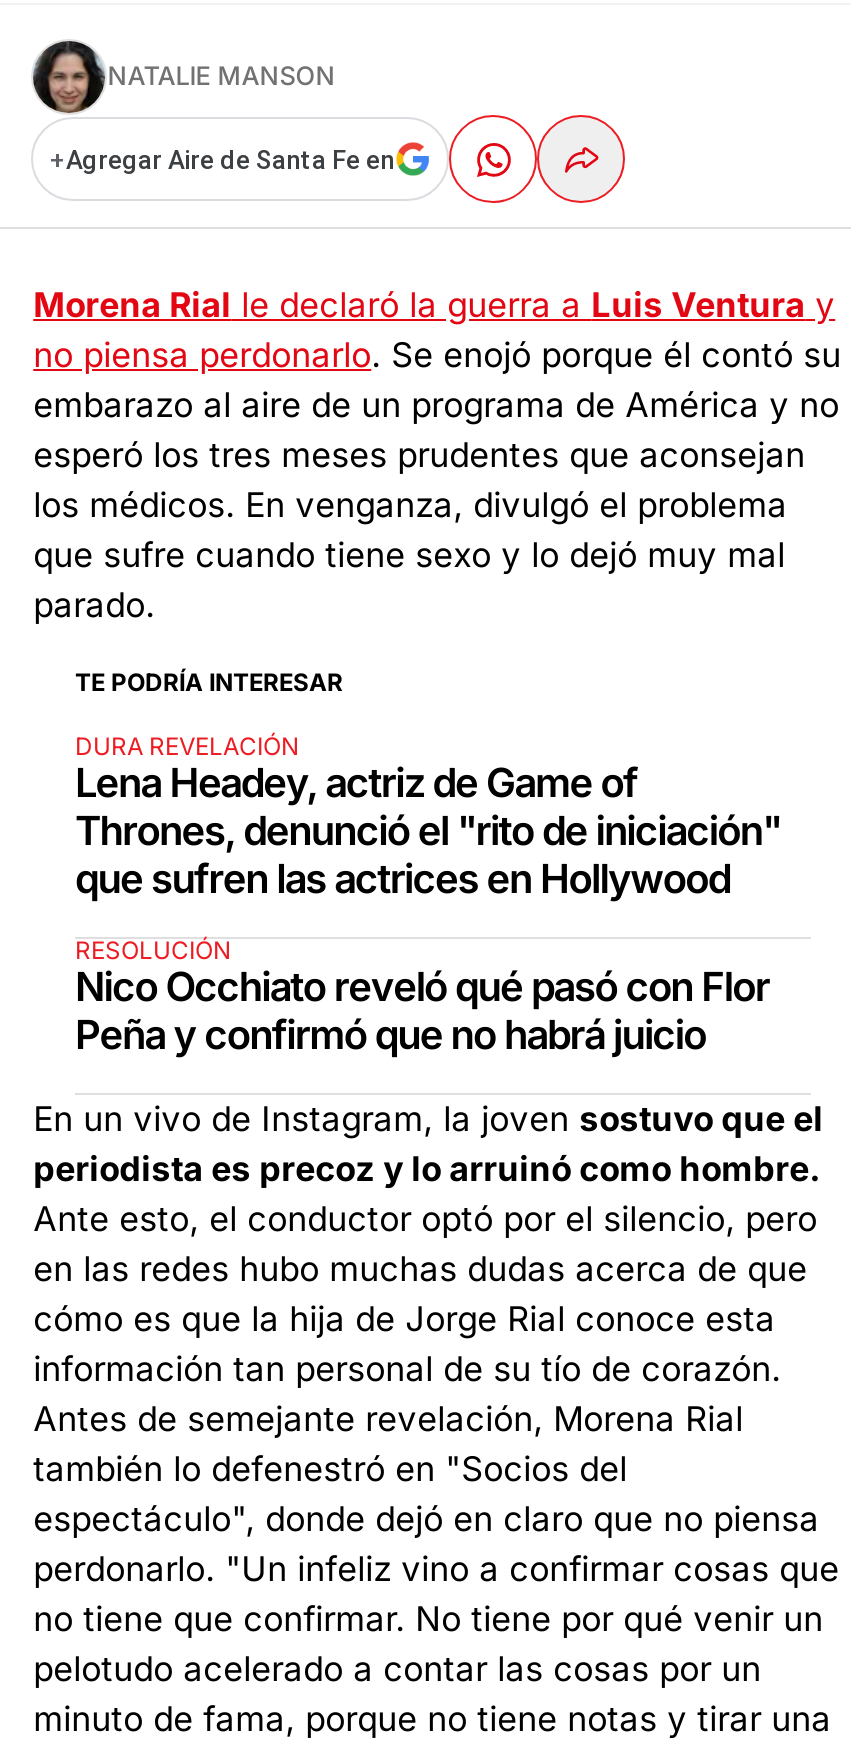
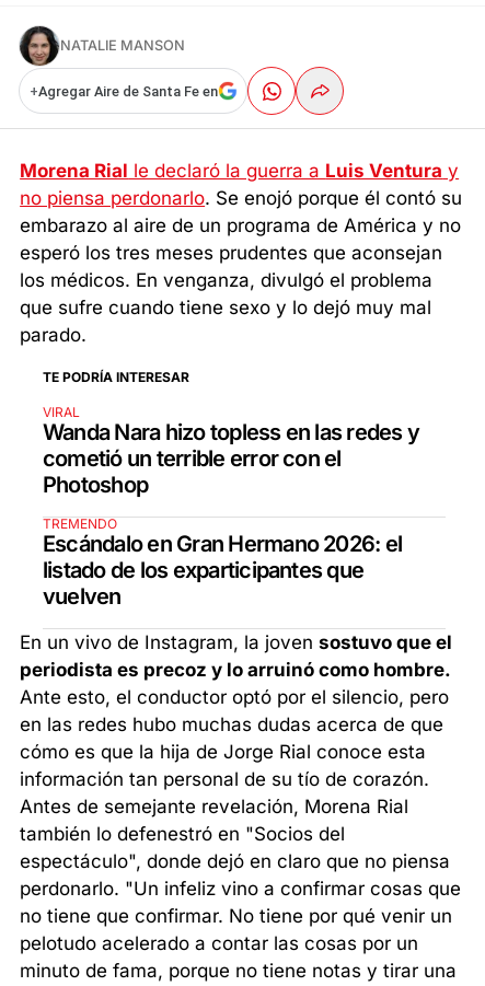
[75,730,781,902] DURA REVELACIÓN | Lena Headey, actriz de Game of | Thrones, denunció el "rito de iniciación" | que sufren las actrices en Hollywood -> [43,403,419,497] VIRAL | Wanda Nara hizo topless en las redes y | cometió un terrible error con el | Photoshop
[75,934,769,1058] RESOLUCIÓN | Nico Occhiato reveló qué pasó con Flor | Peña y confirmó que no habrá juicio -> [43,515,402,609] TREMENDO | Escándalo en Gran Hermano 2026: el | listado de los exparticipantes que | vuelven

